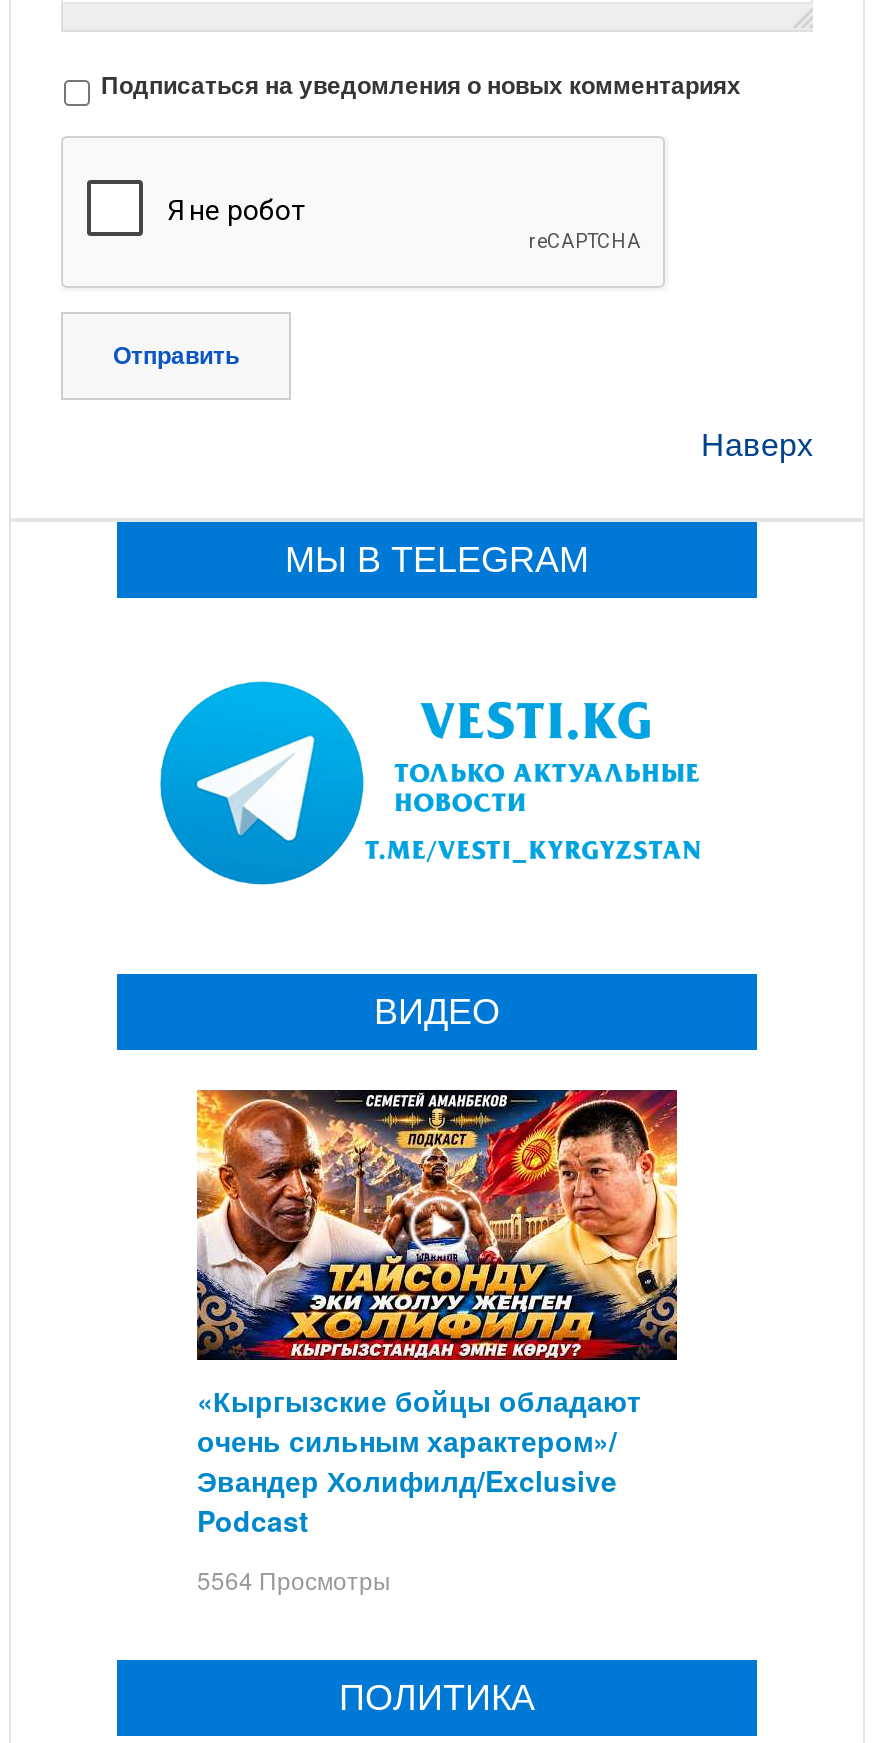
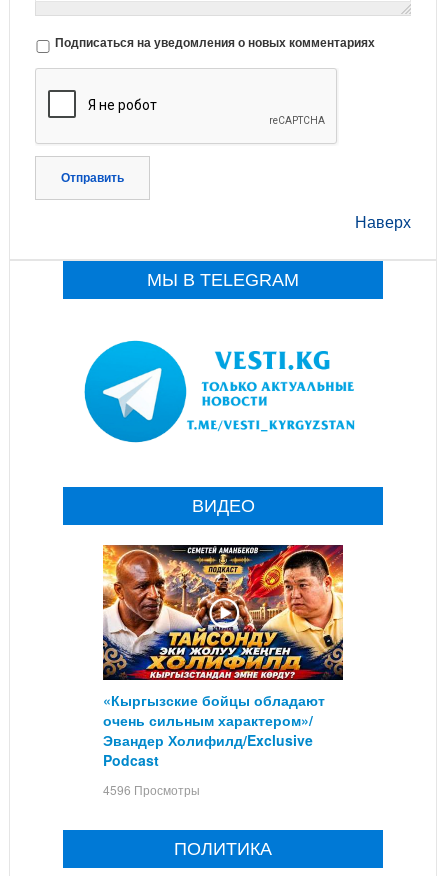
[197,1562,391,1596] 5564 Просмотры -> [103,781,200,798] 4596 Просмотры

